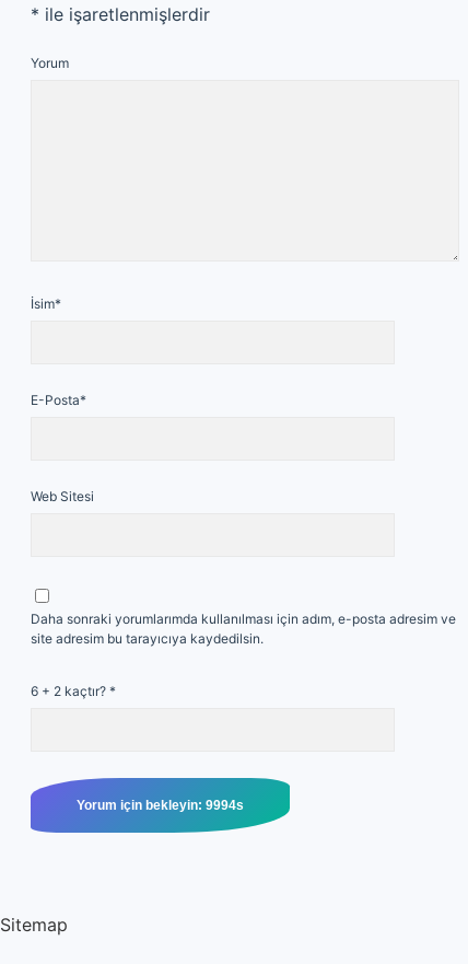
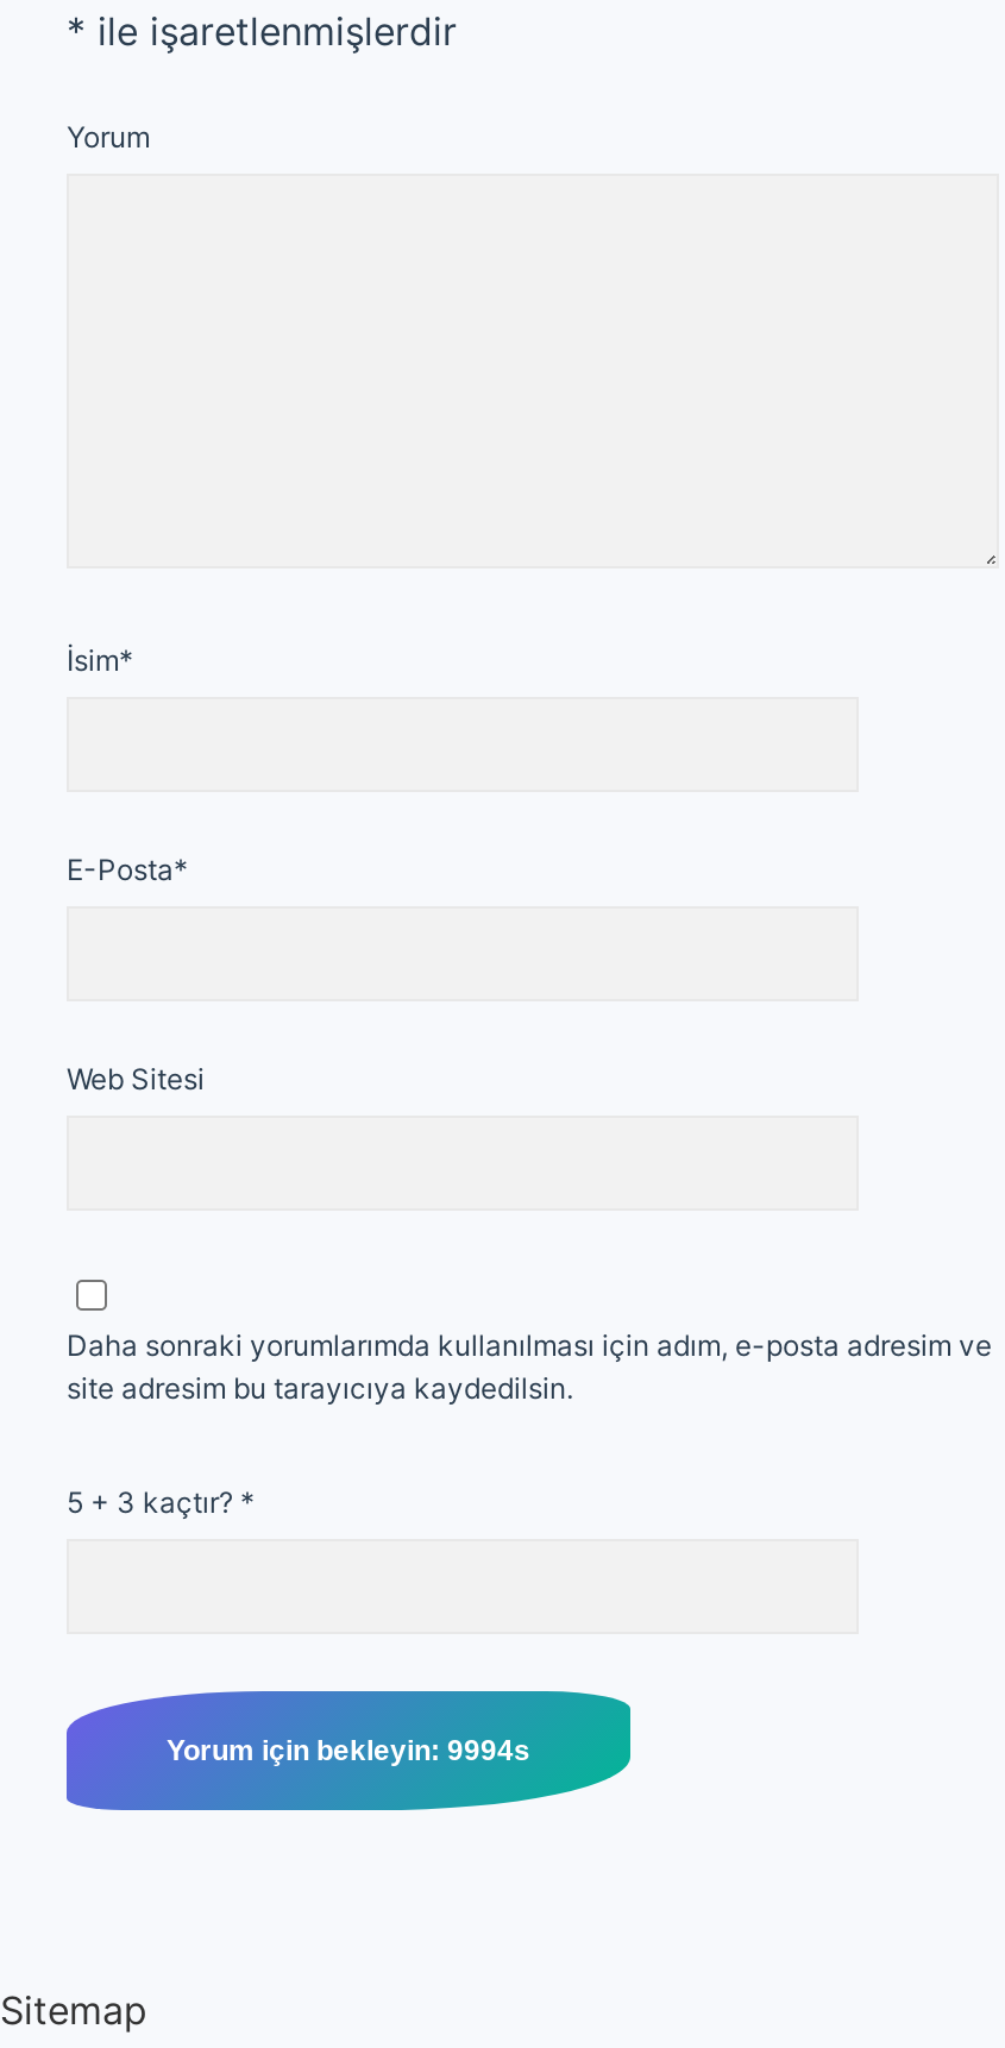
[31,683,116,699] 6 + 2 kaçtır? * -> [67,1484,255,1520] 5 + 3 kaçtır? *

